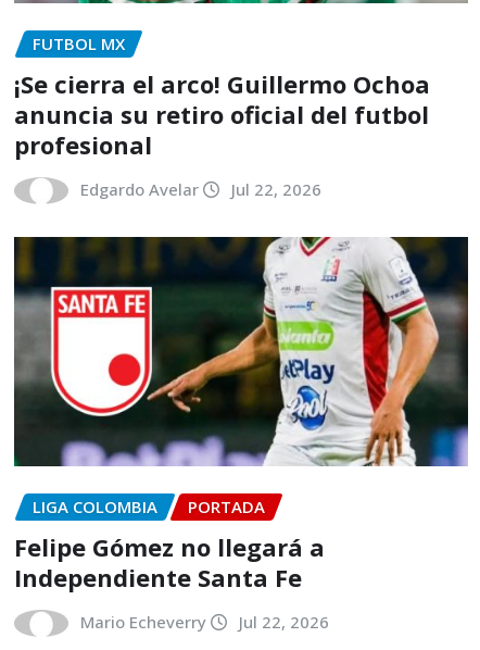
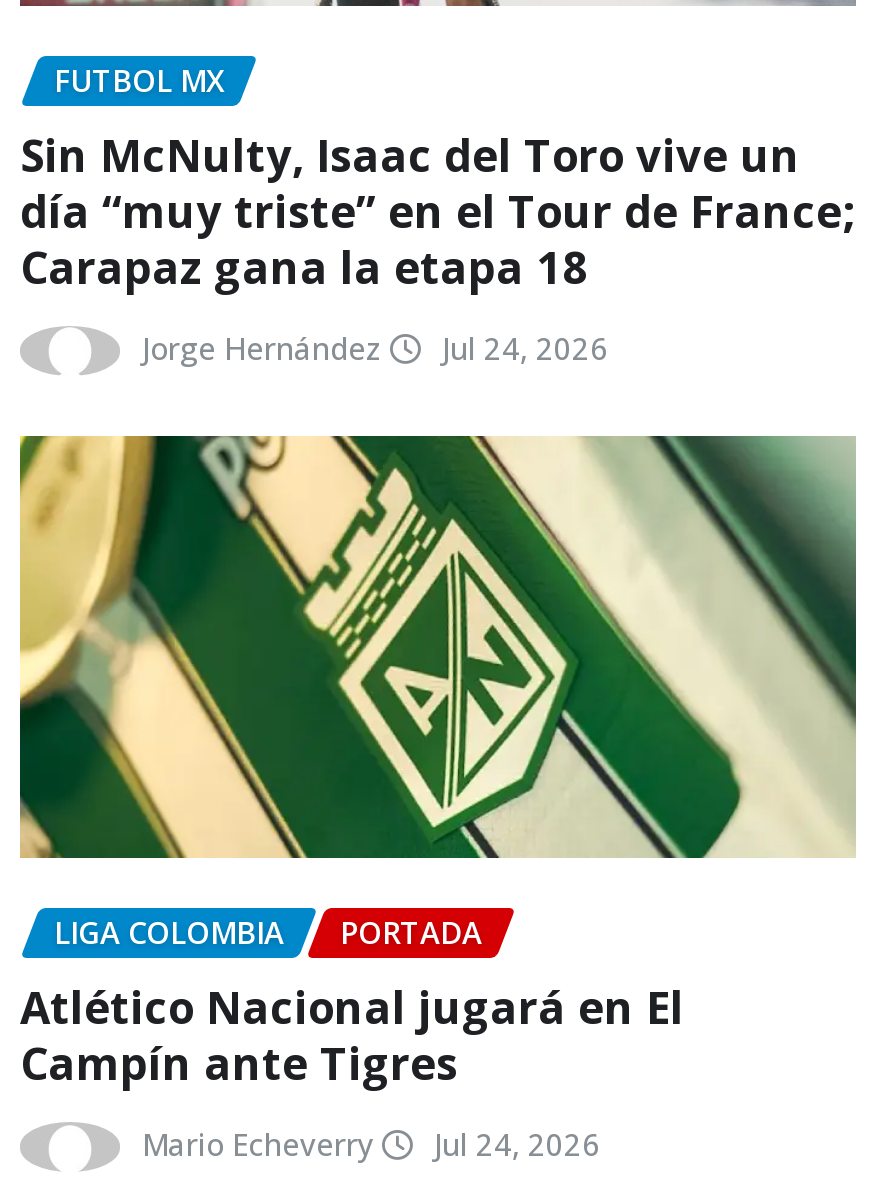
[14,67,430,161] ¡Se cierra el arco! Guillermo Ochoa | anuncia su retiro oficial del futbol | profesional -> [20,124,854,296] Sin McNulty, Isaac del Toro vive un | día “muy triste” en el Tour de France; | Carapaz gana la etapa 18
[80,178,321,200] Edgardo Avelar | Jul 22, 2026 -> [142,328,608,368] Jorge Hernández | Jul 24, 2026
[13,236,469,467] [image] -> [18,434,858,860] [image]
[14,531,325,594] Felipe Gómez no llegará a | Independiente Santa Fe -> [20,976,684,1092] Atlético Nacional jugará en El | Campín ante Tigres
[80,611,329,633] Mario Echeverry Jul 22, 2026 -> [142,1124,600,1164] Mario Echeverry Jul 24, 2026

